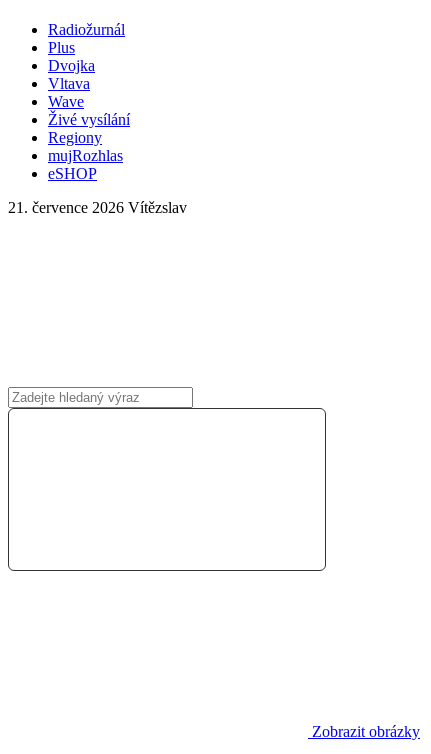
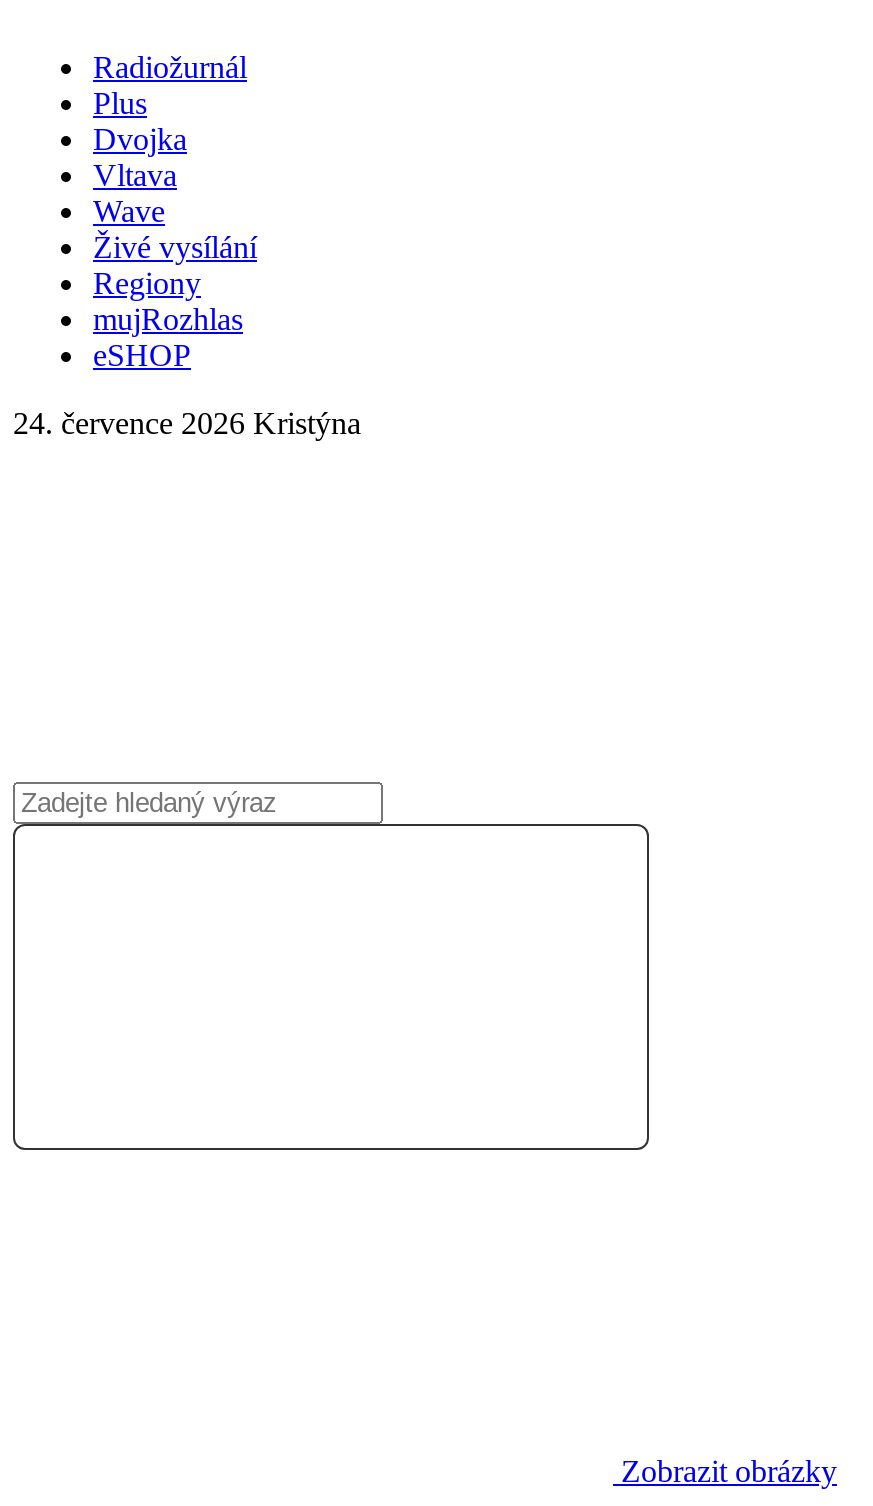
[8,199,187,216] 21. července 2026 Vítězslav -> [13,406,361,440] 24. července 2026 Kristýna

